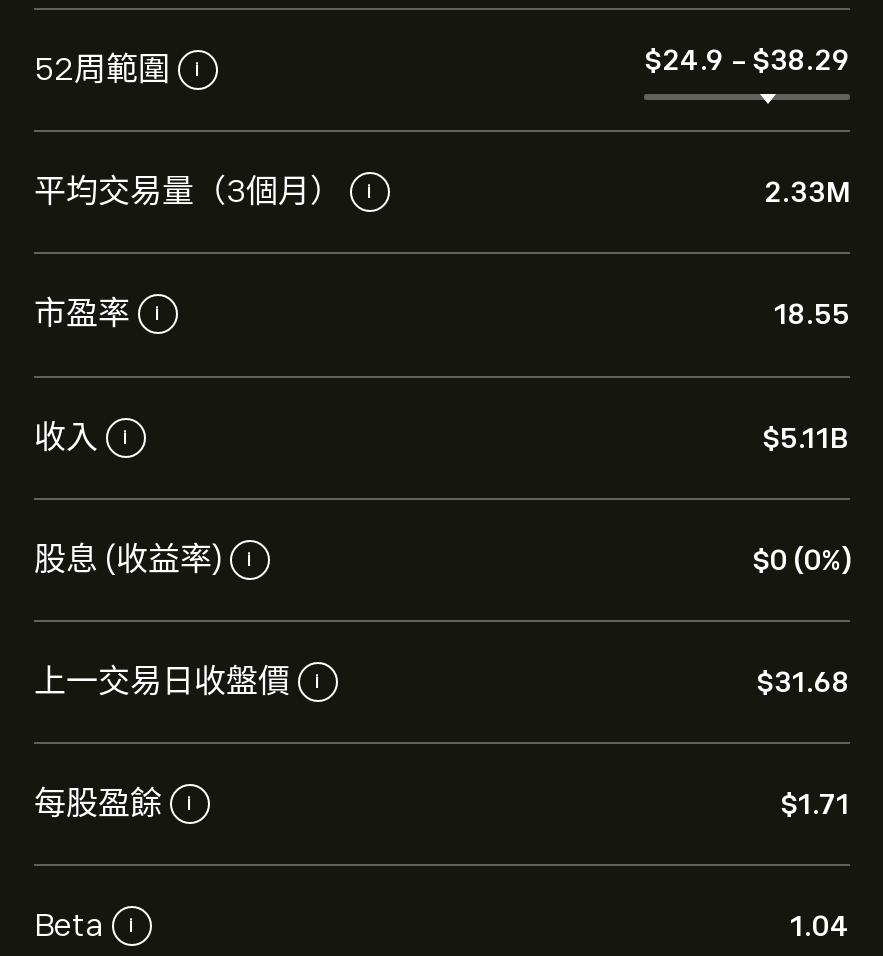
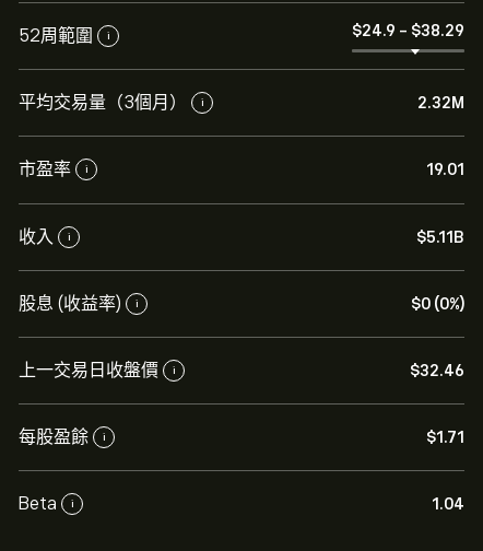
[764,176,850,208] 2.33M -> [417,94,464,112] 2.32M
[774,298,850,330] 18.55 -> [426,161,464,178] 19.01
[756,666,850,698] $31.68 -> [410,362,464,379] $32.46

